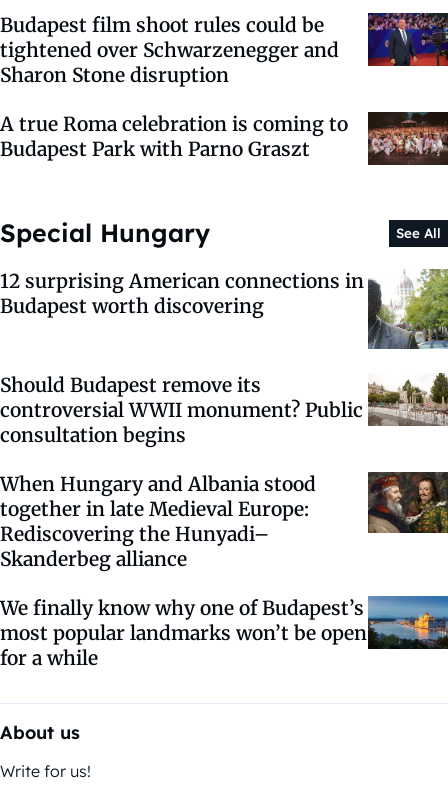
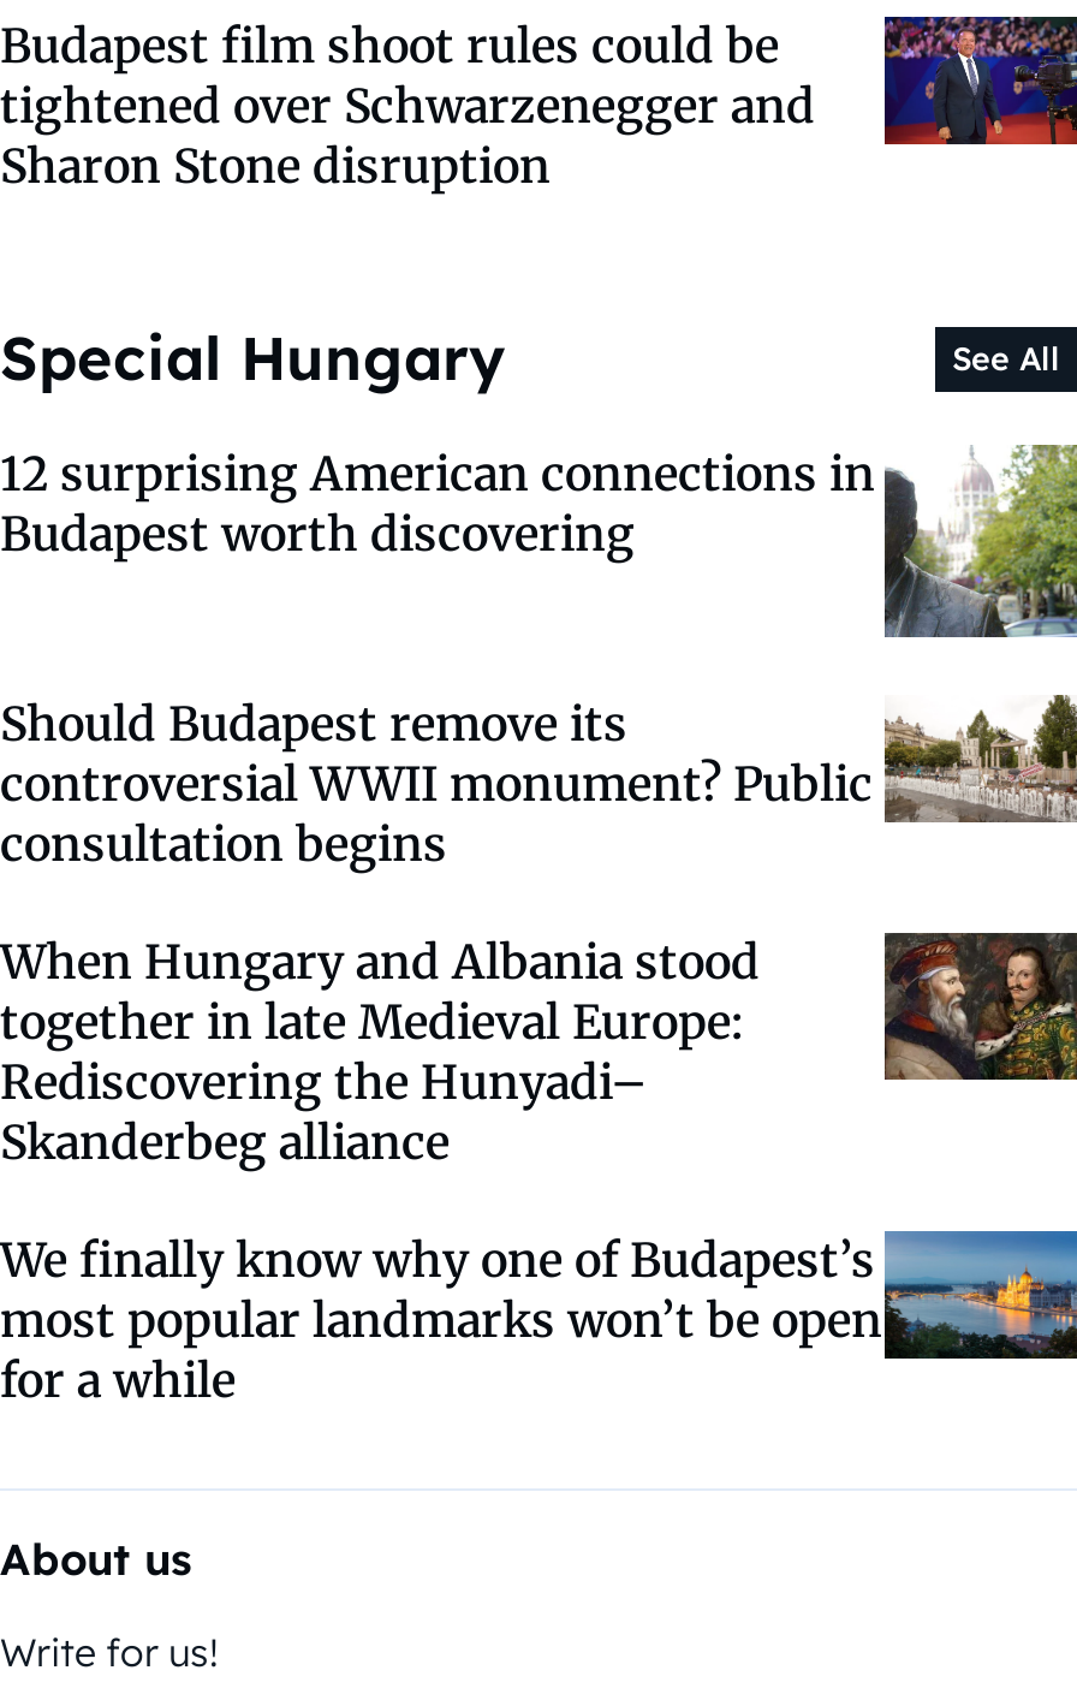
[0,111,445,166] [image] | A true Roma celebration is coming to | Budapest Park with Parno Graszt -> none

